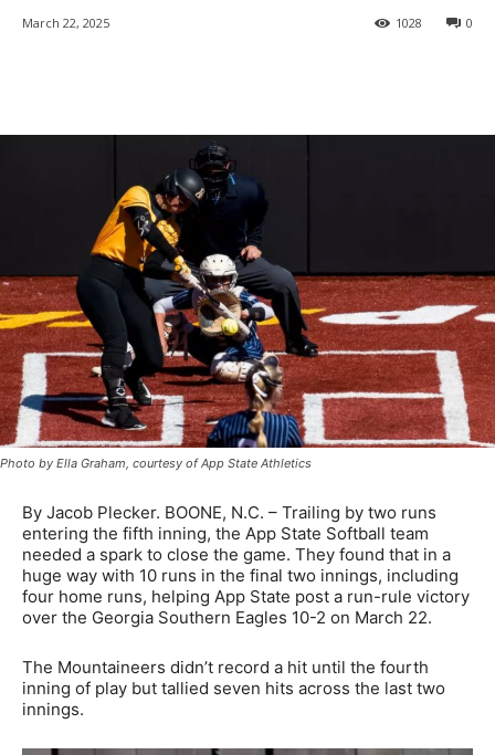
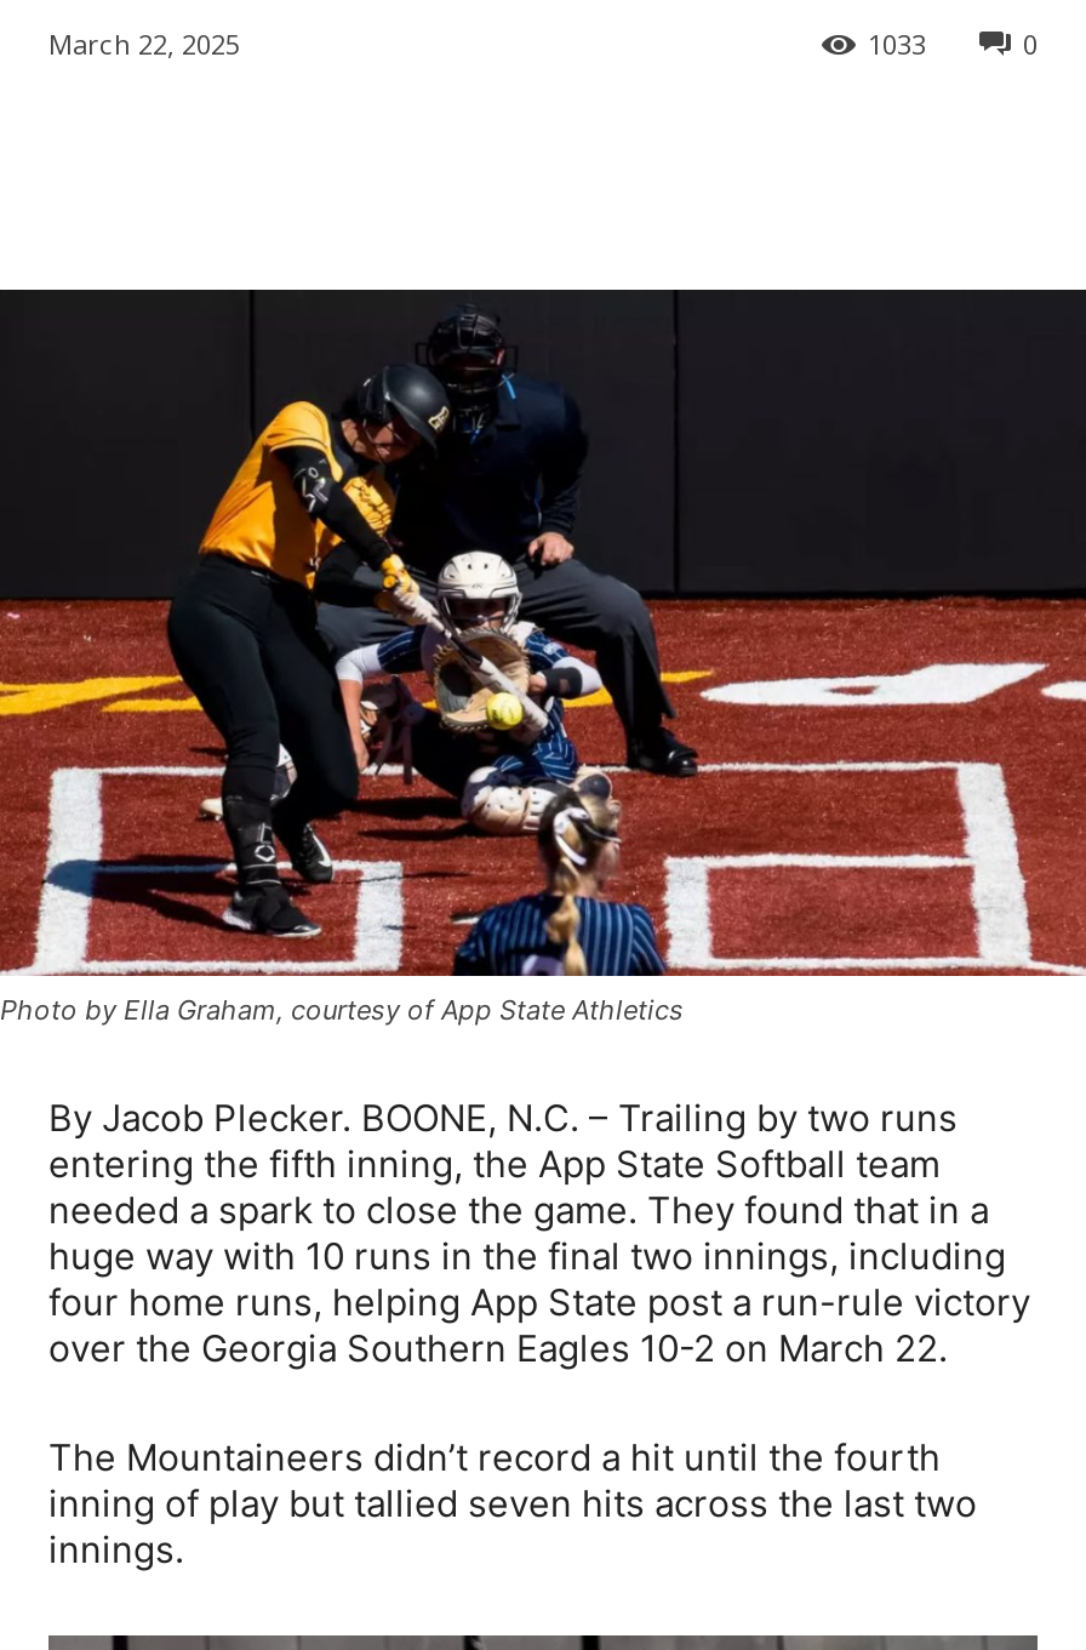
[396,14,422,31] 1028 -> [868,26,926,62] 1033

